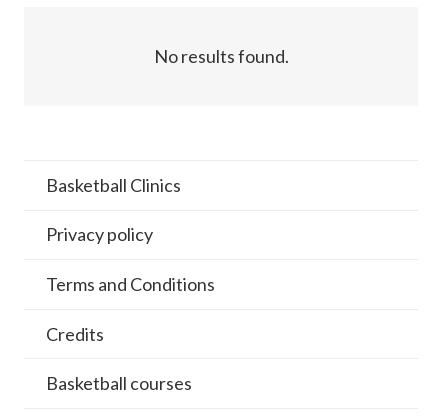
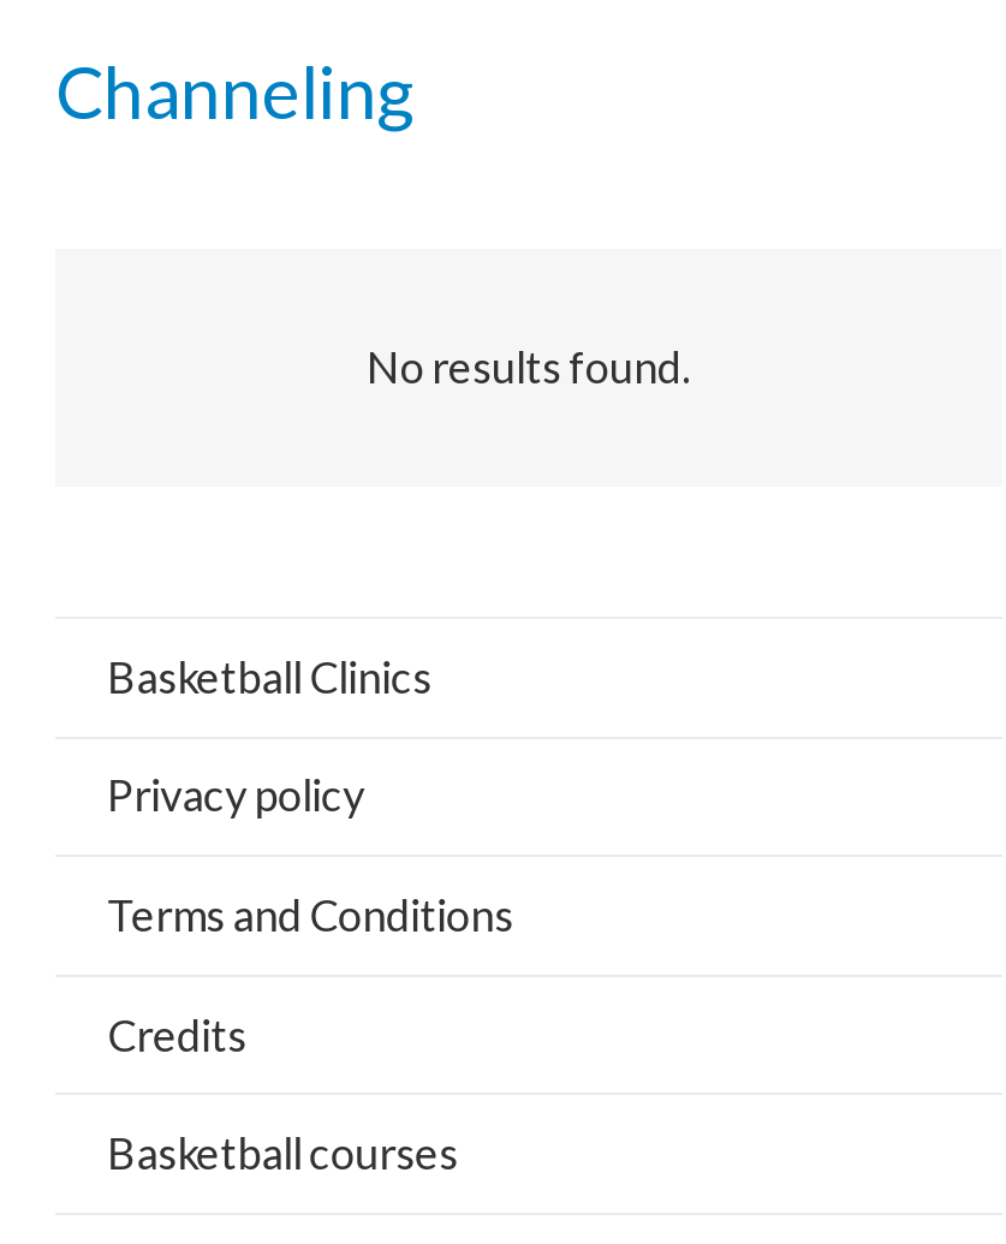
none -> [55,47,416,133] Channeling

